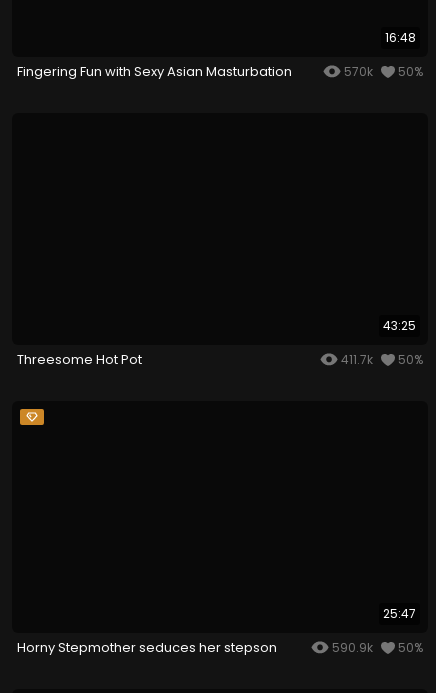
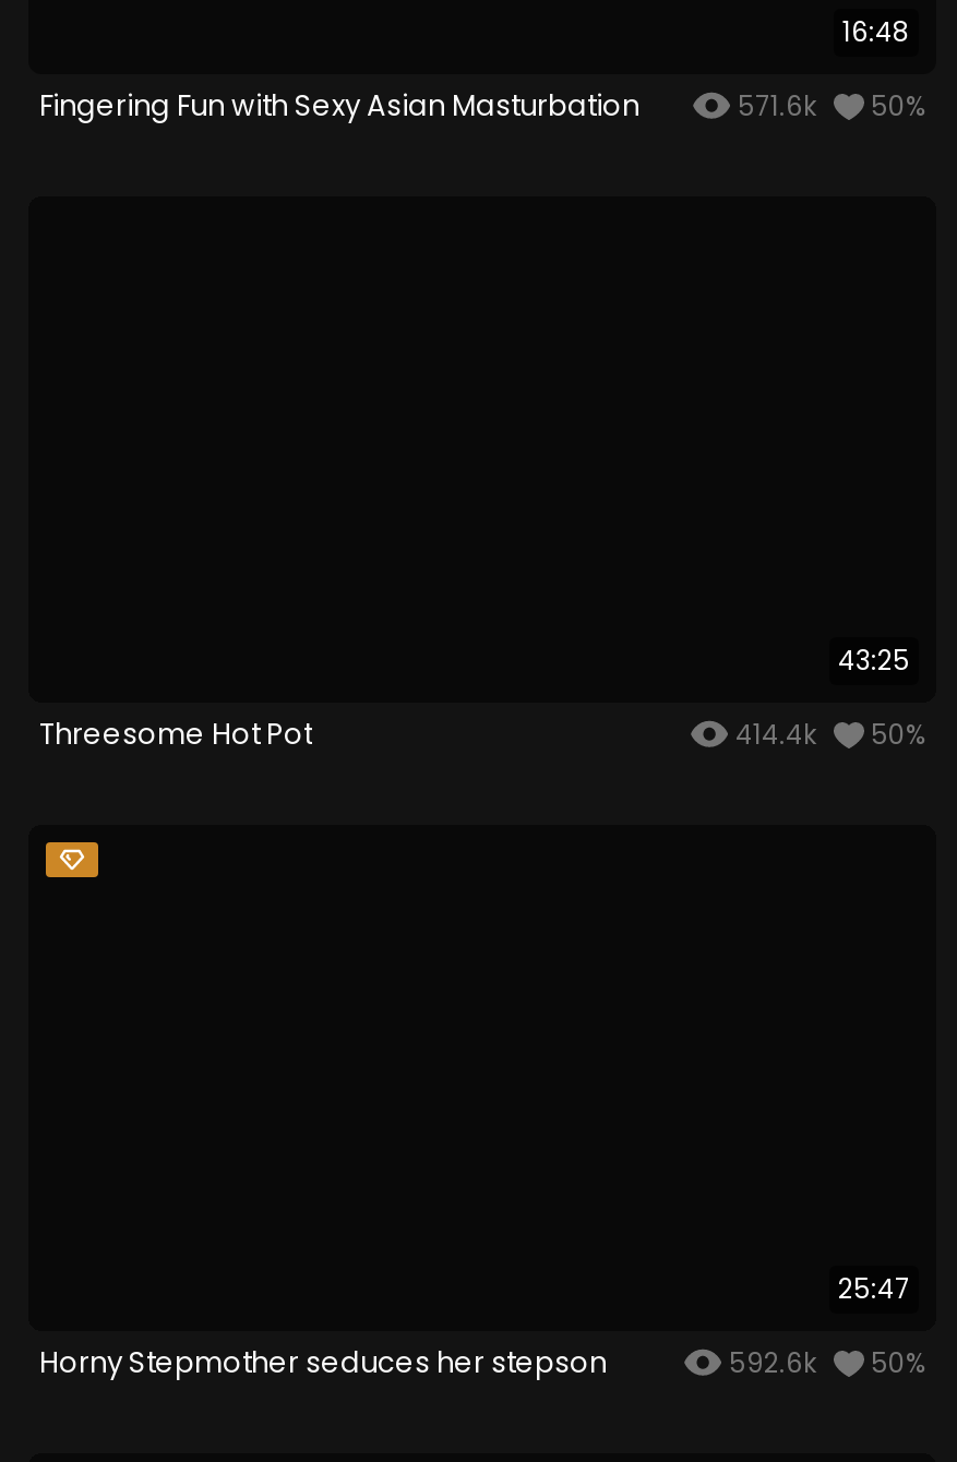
[341,63,423,80] 570k 50% -> [731,87,925,124] 571.6k 50%
[338,351,423,368] 411.7k 50% -> [729,715,925,752] 414.4k 50%
[329,639,423,656] 590.9k 50% -> [722,1343,925,1380] 592.6k 50%

